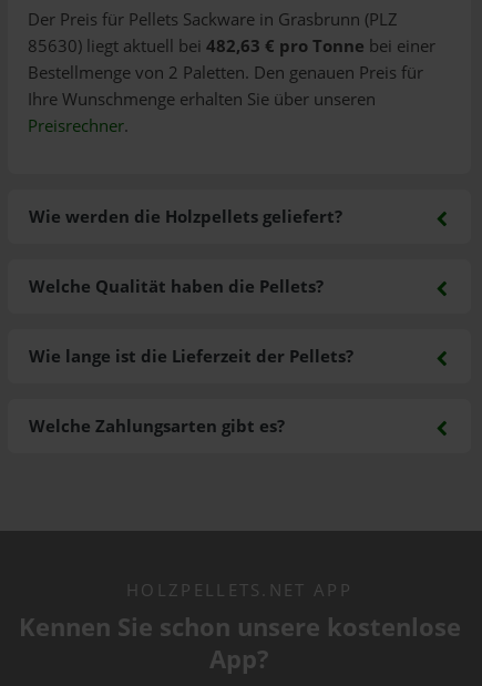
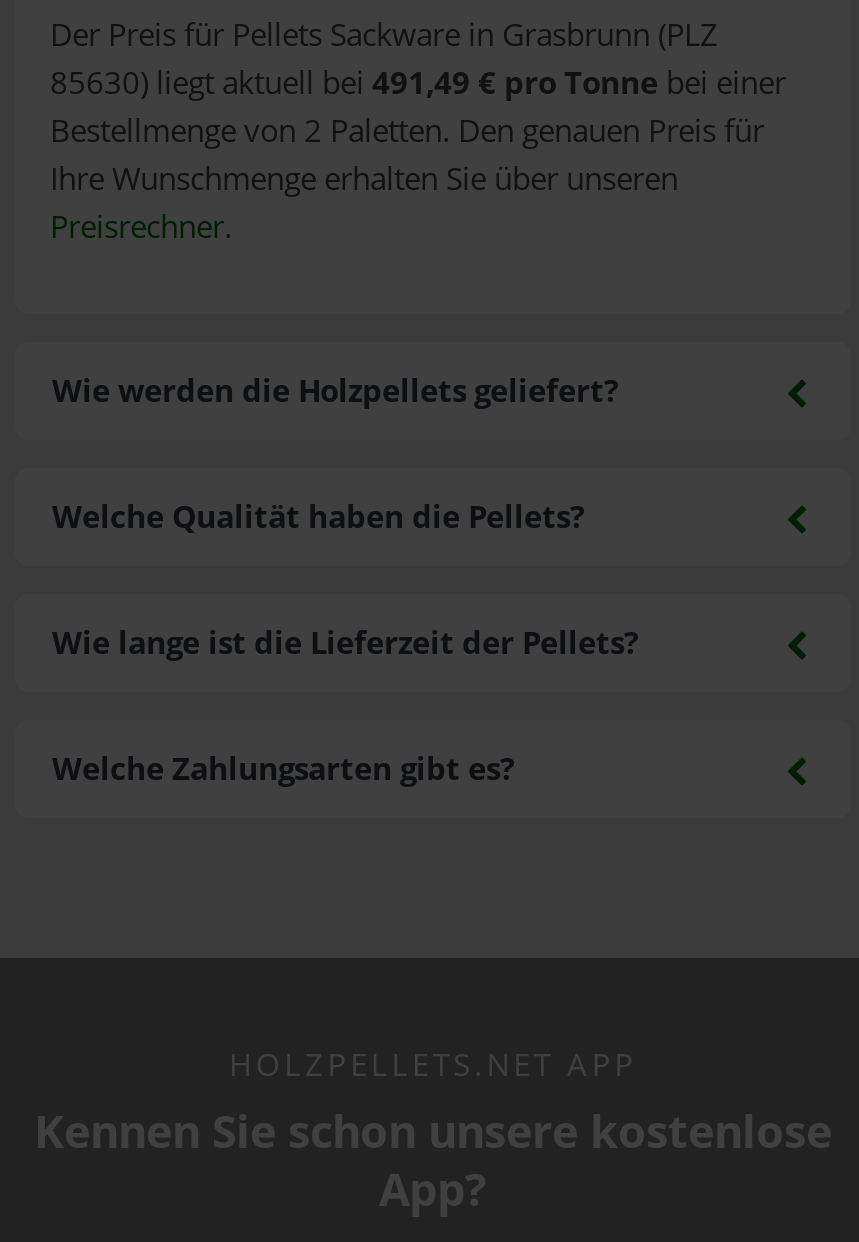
[27,34,435,57] 85630) liegt aktuell bei 482,63 € pro Tonne bei einer -> [50,61,786,103] 85630) liegt aktuell bei 491,49 € pro Tonne bei einer

